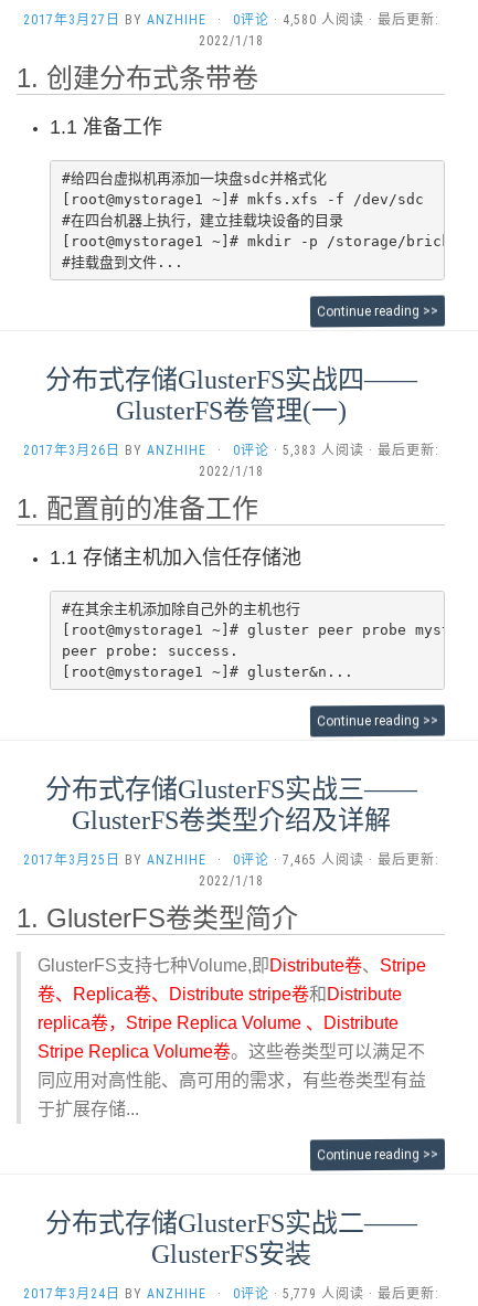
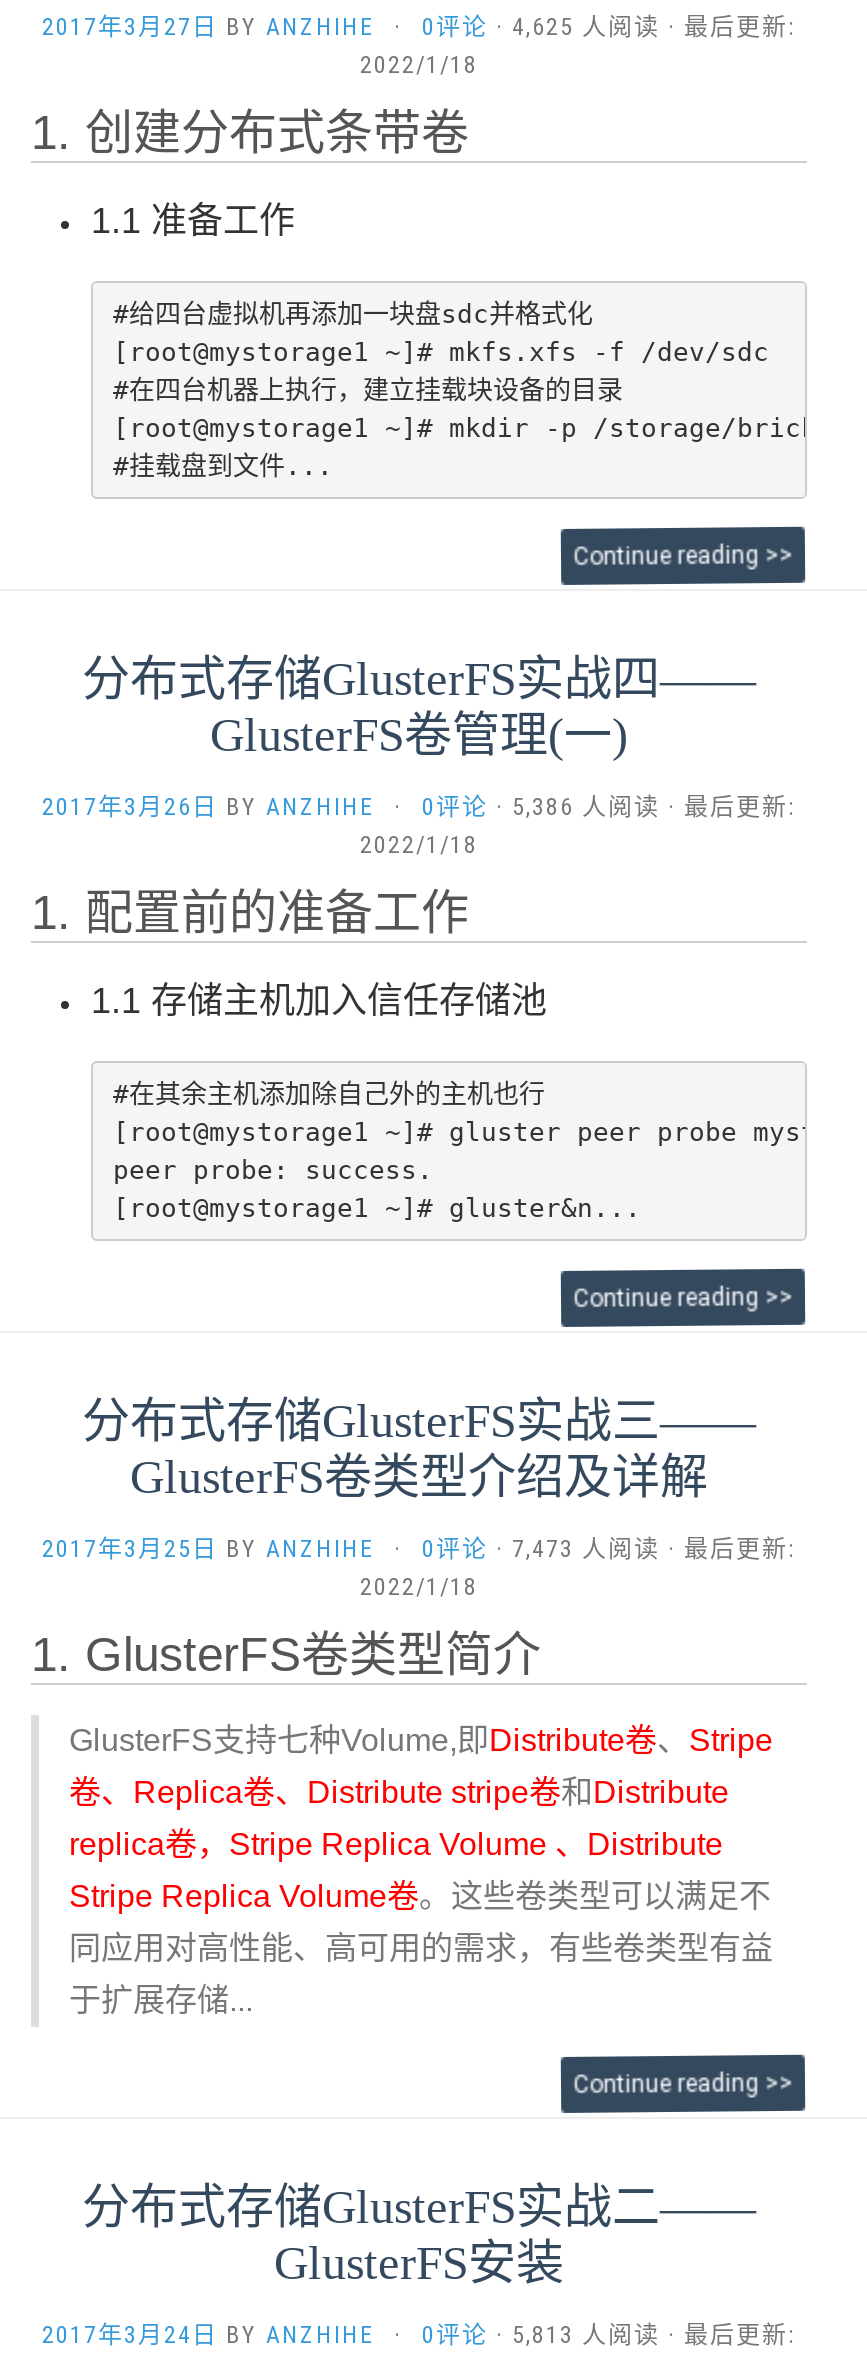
[232,12,439,28] 0评论· 4,580 人阅读 · 最后更新: -> [422,13,796,41] 0评论· 4,625 人阅读 · 最后更新:
[232,443,439,458] 0评论· 5,383 人阅读 · 最后更新: -> [422,793,796,821] 0评论· 5,386 人阅读 · 最后更新:
[232,852,439,868] 0评论· 7,465 人阅读 · 最后更新: -> [422,1535,796,1563] 0评论· 7,473 人阅读 · 最后更新:
[232,1286,439,1302] 0评论· 5,779 人阅读 · 最后更新: -> [422,2321,796,2349] 0评论· 5,813 人阅读 · 最后更新:

